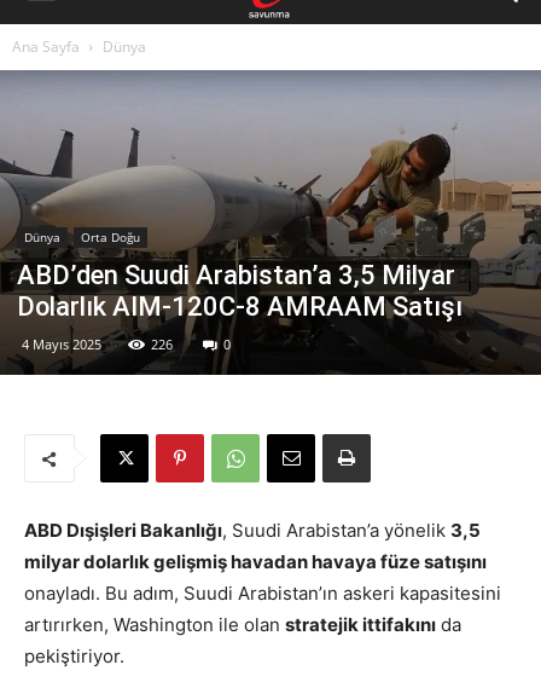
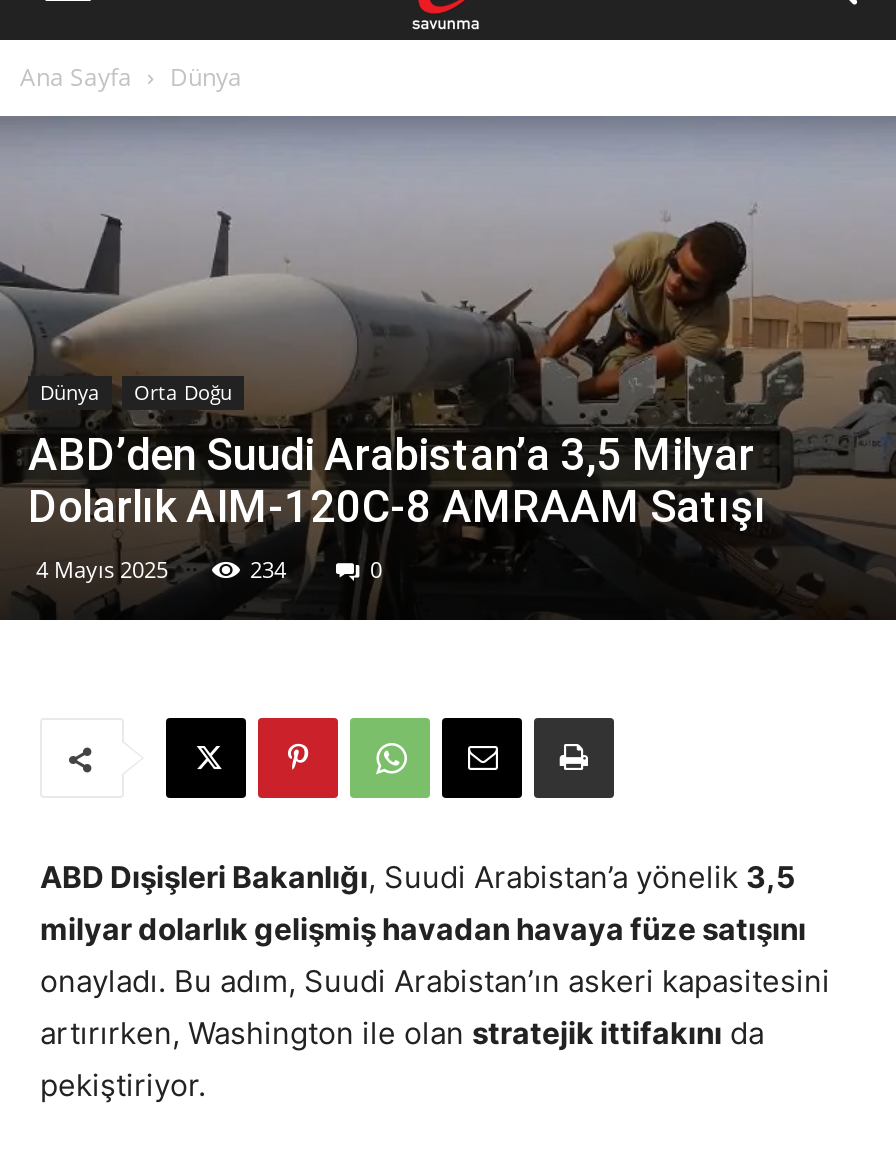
[151,335,173,353] 226 -> [250,554,286,584] 234

